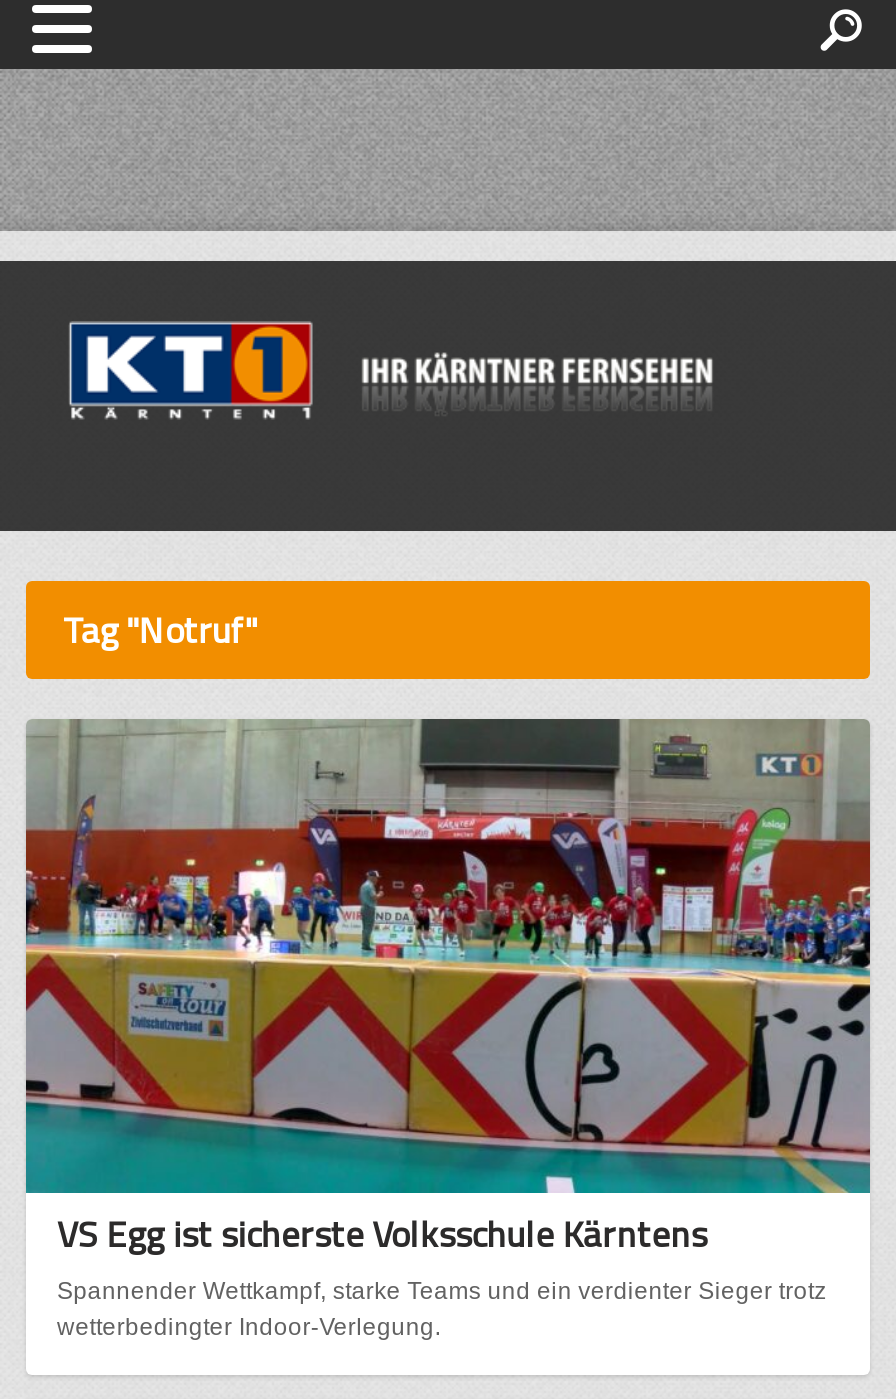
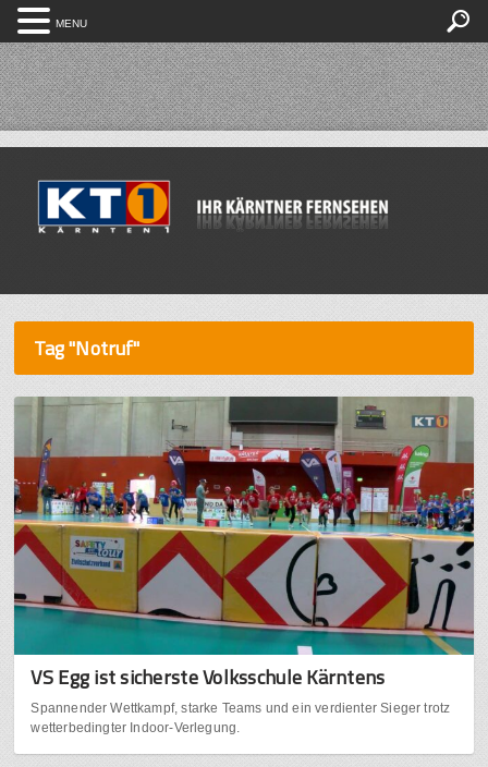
none -> [56,17,88,29] MENU

